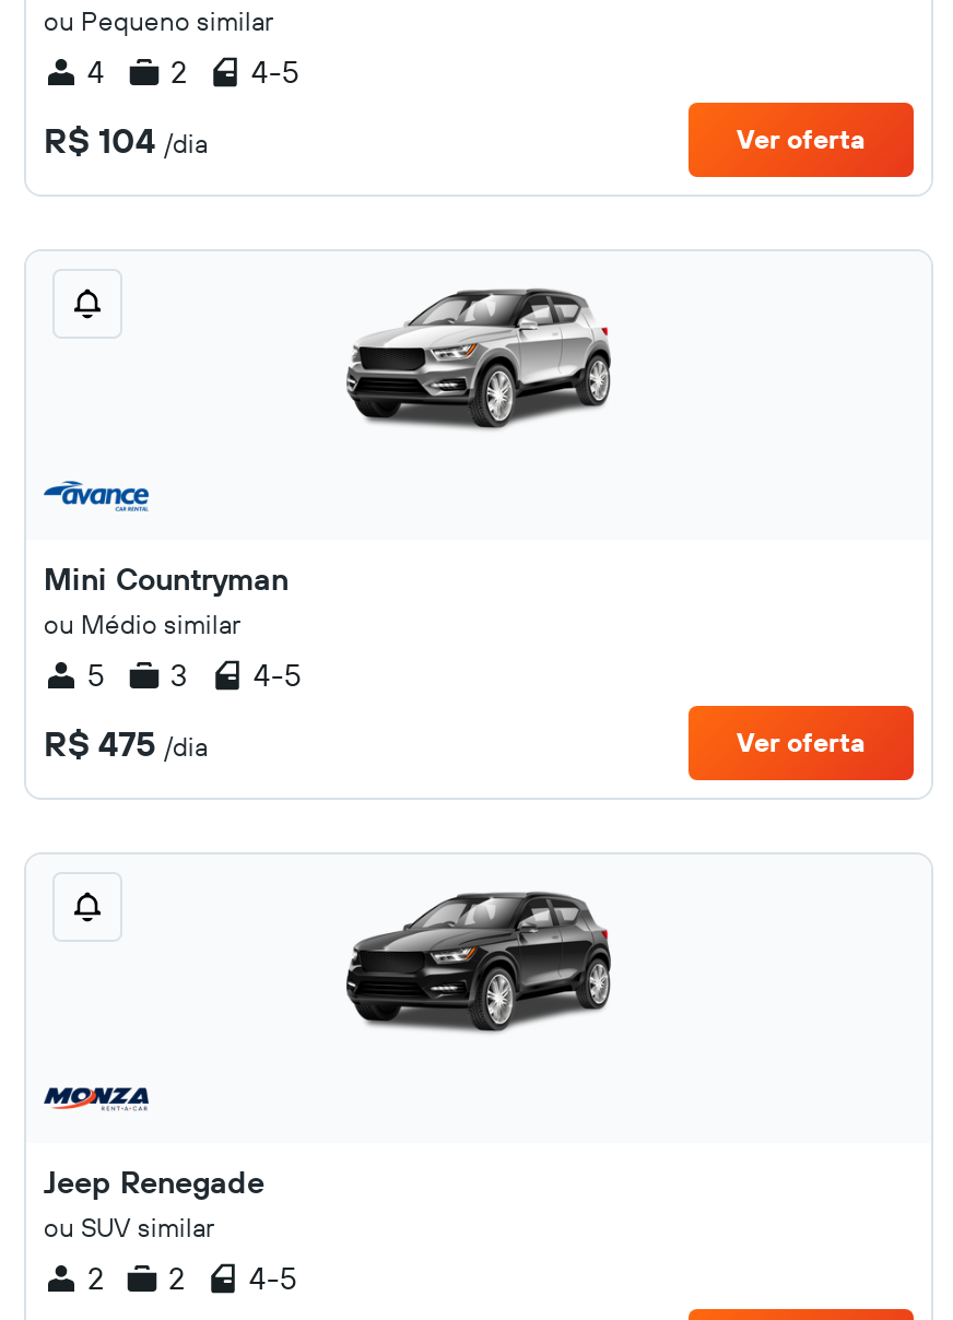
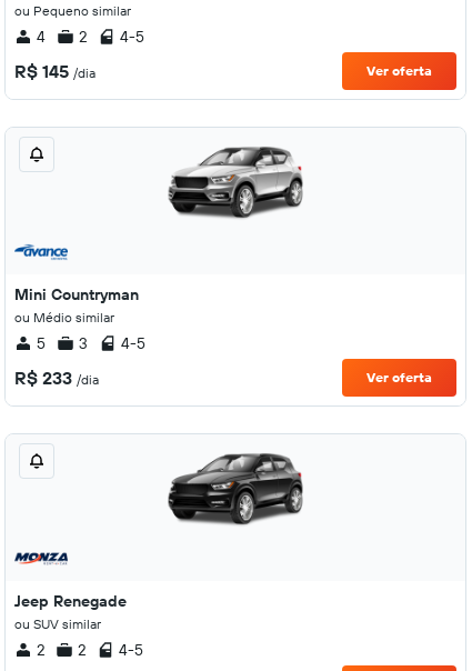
[44,118,208,162] R$ 104 /dia -> [14,60,96,82] R$ 145 /dia
[44,721,208,765] R$ 475 /dia -> [14,367,99,389] R$ 233 /dia

